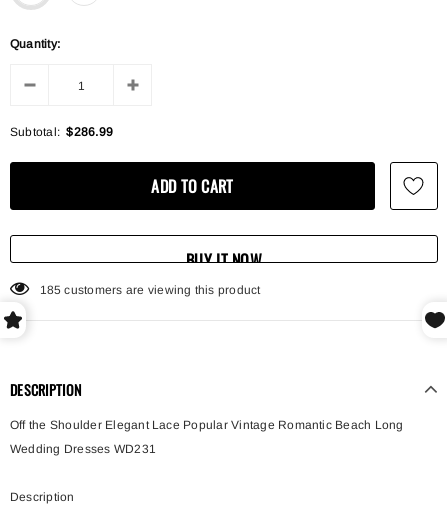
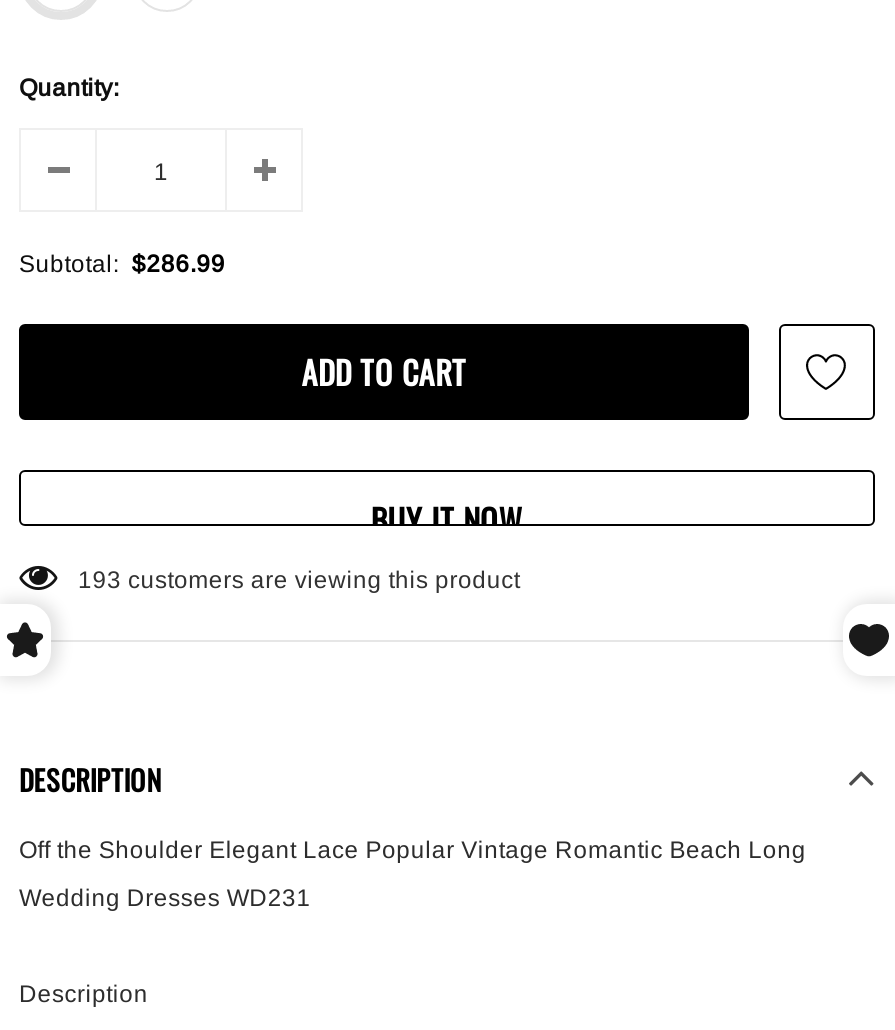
[39,283,261,297] 185 customers are viewing this product -> [78,566,520,594] 193 customers are viewing this product

